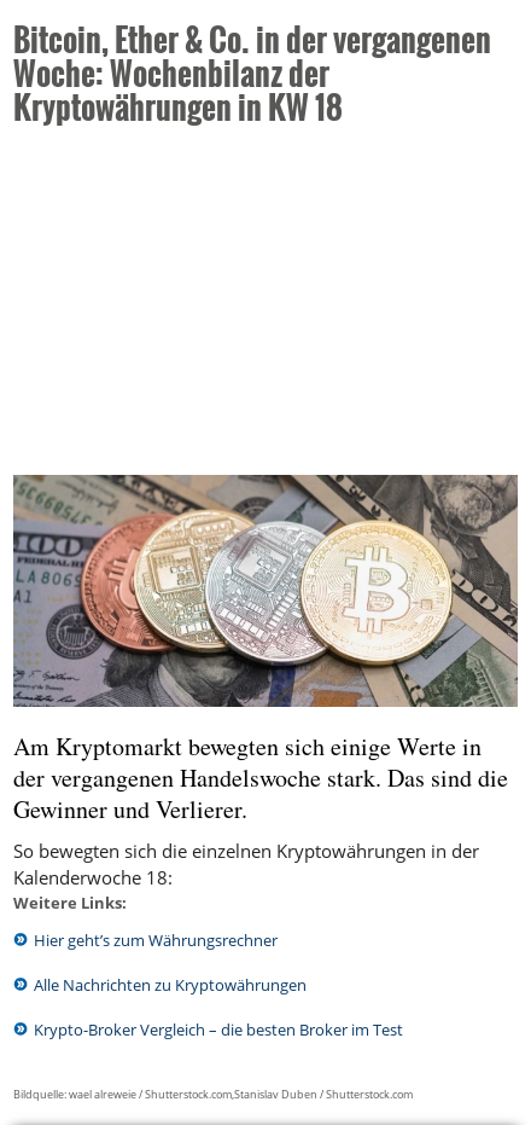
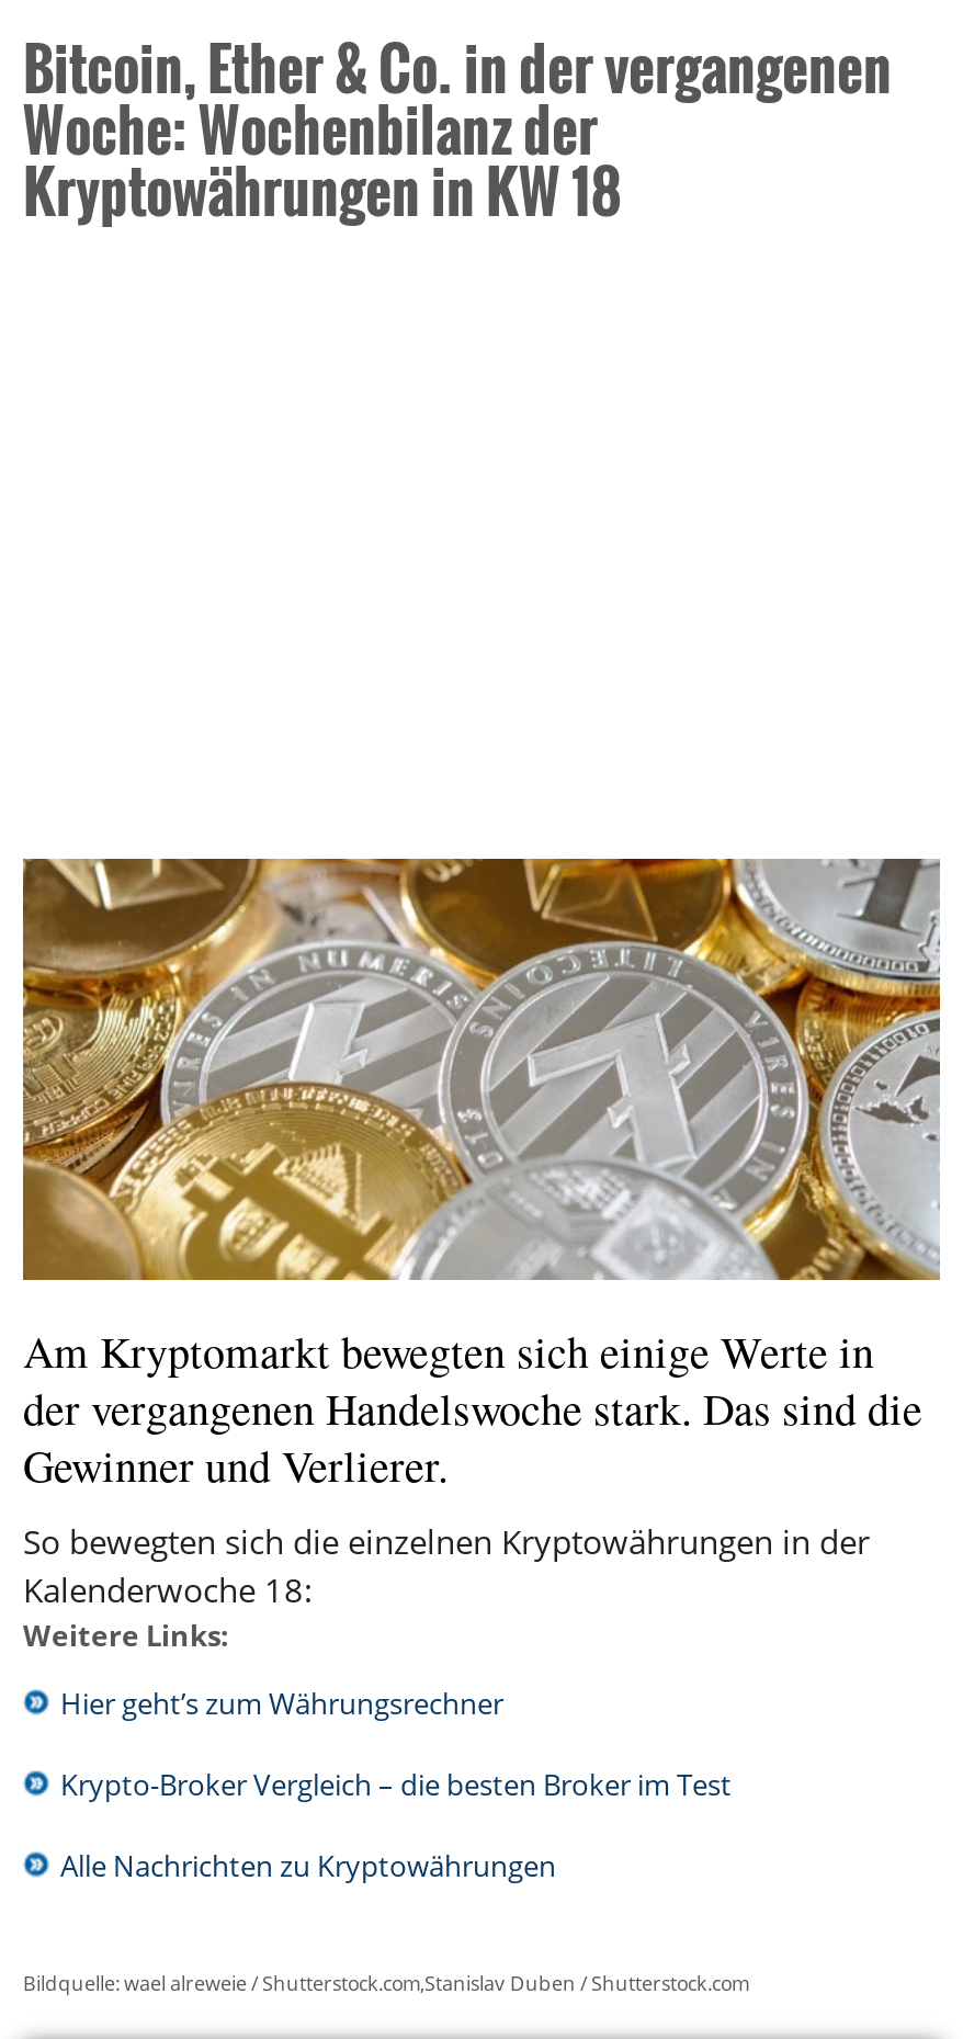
[12,474,519,708] [image] -> [21,857,940,1282] [image]
moved [34,974,307,996] -> [60,1846,556,1885]: Alle Nachrichten zu Kryptowährungen
moved [34,1019,403,1040] -> [60,1765,732,1804]: Krypto-Broker Vergleich – die besten Broker im Test

